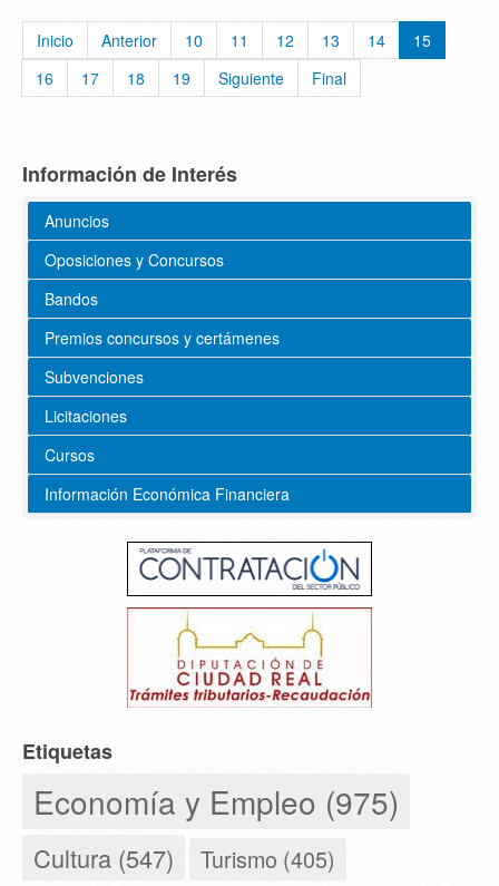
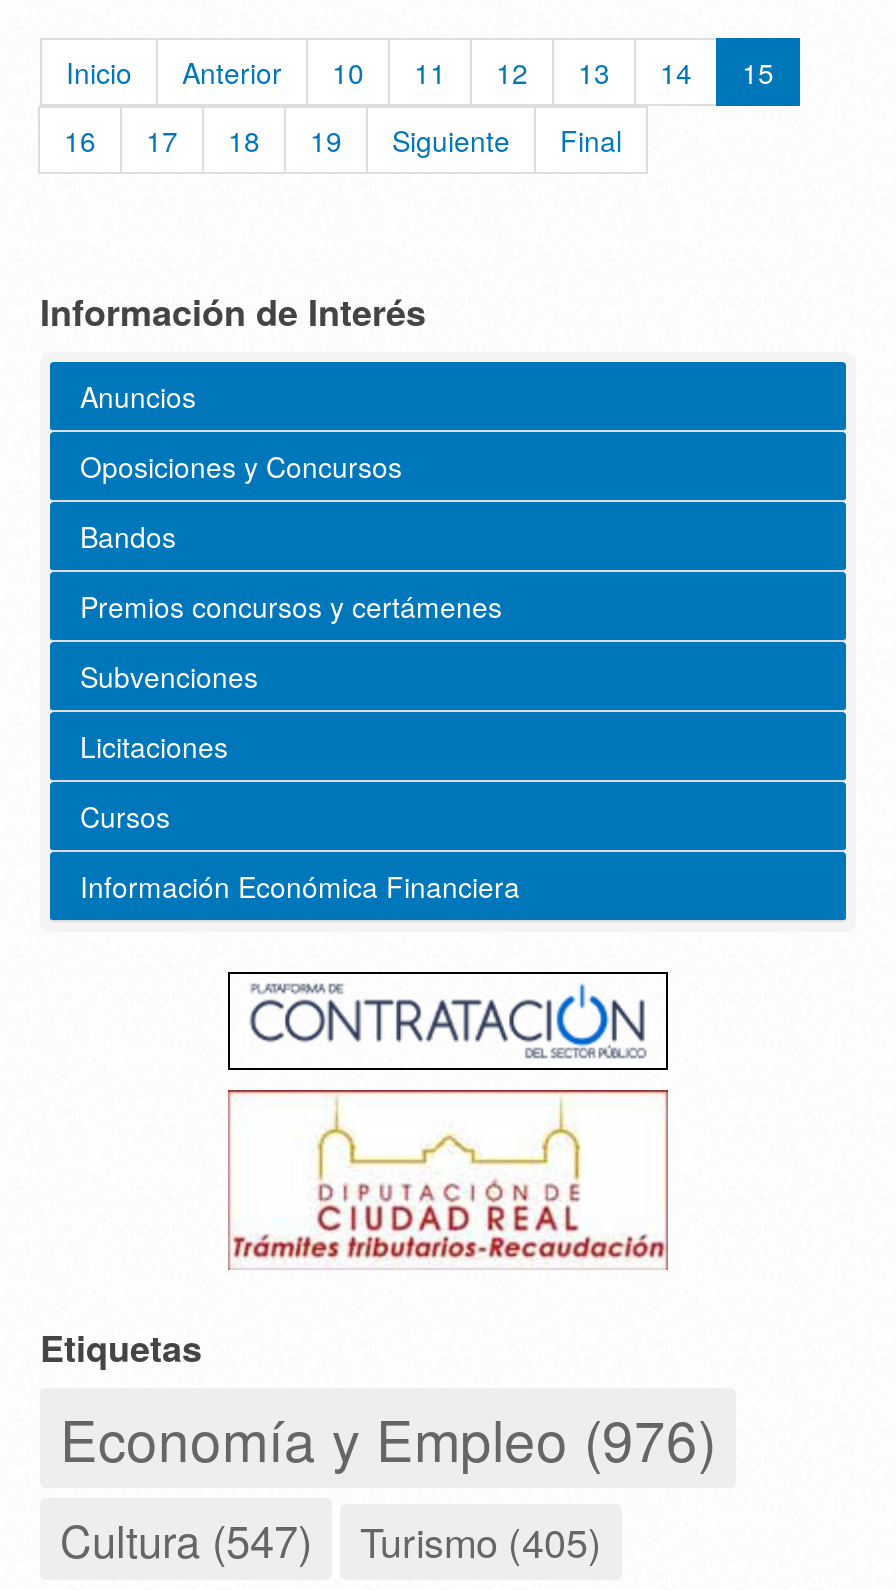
[33,779,399,823] Economía y Empleo (975) -> [60,1398,716,1478] Economía y Empleo (976)

